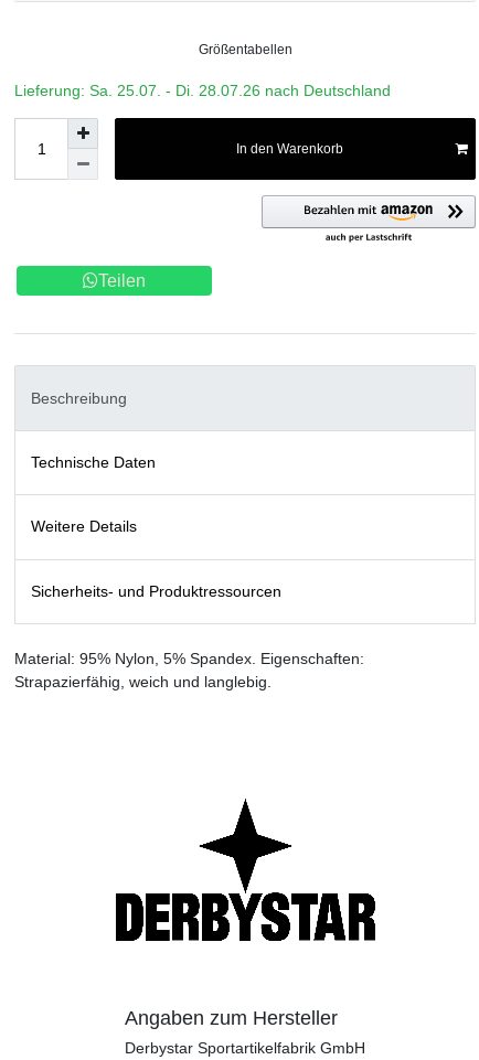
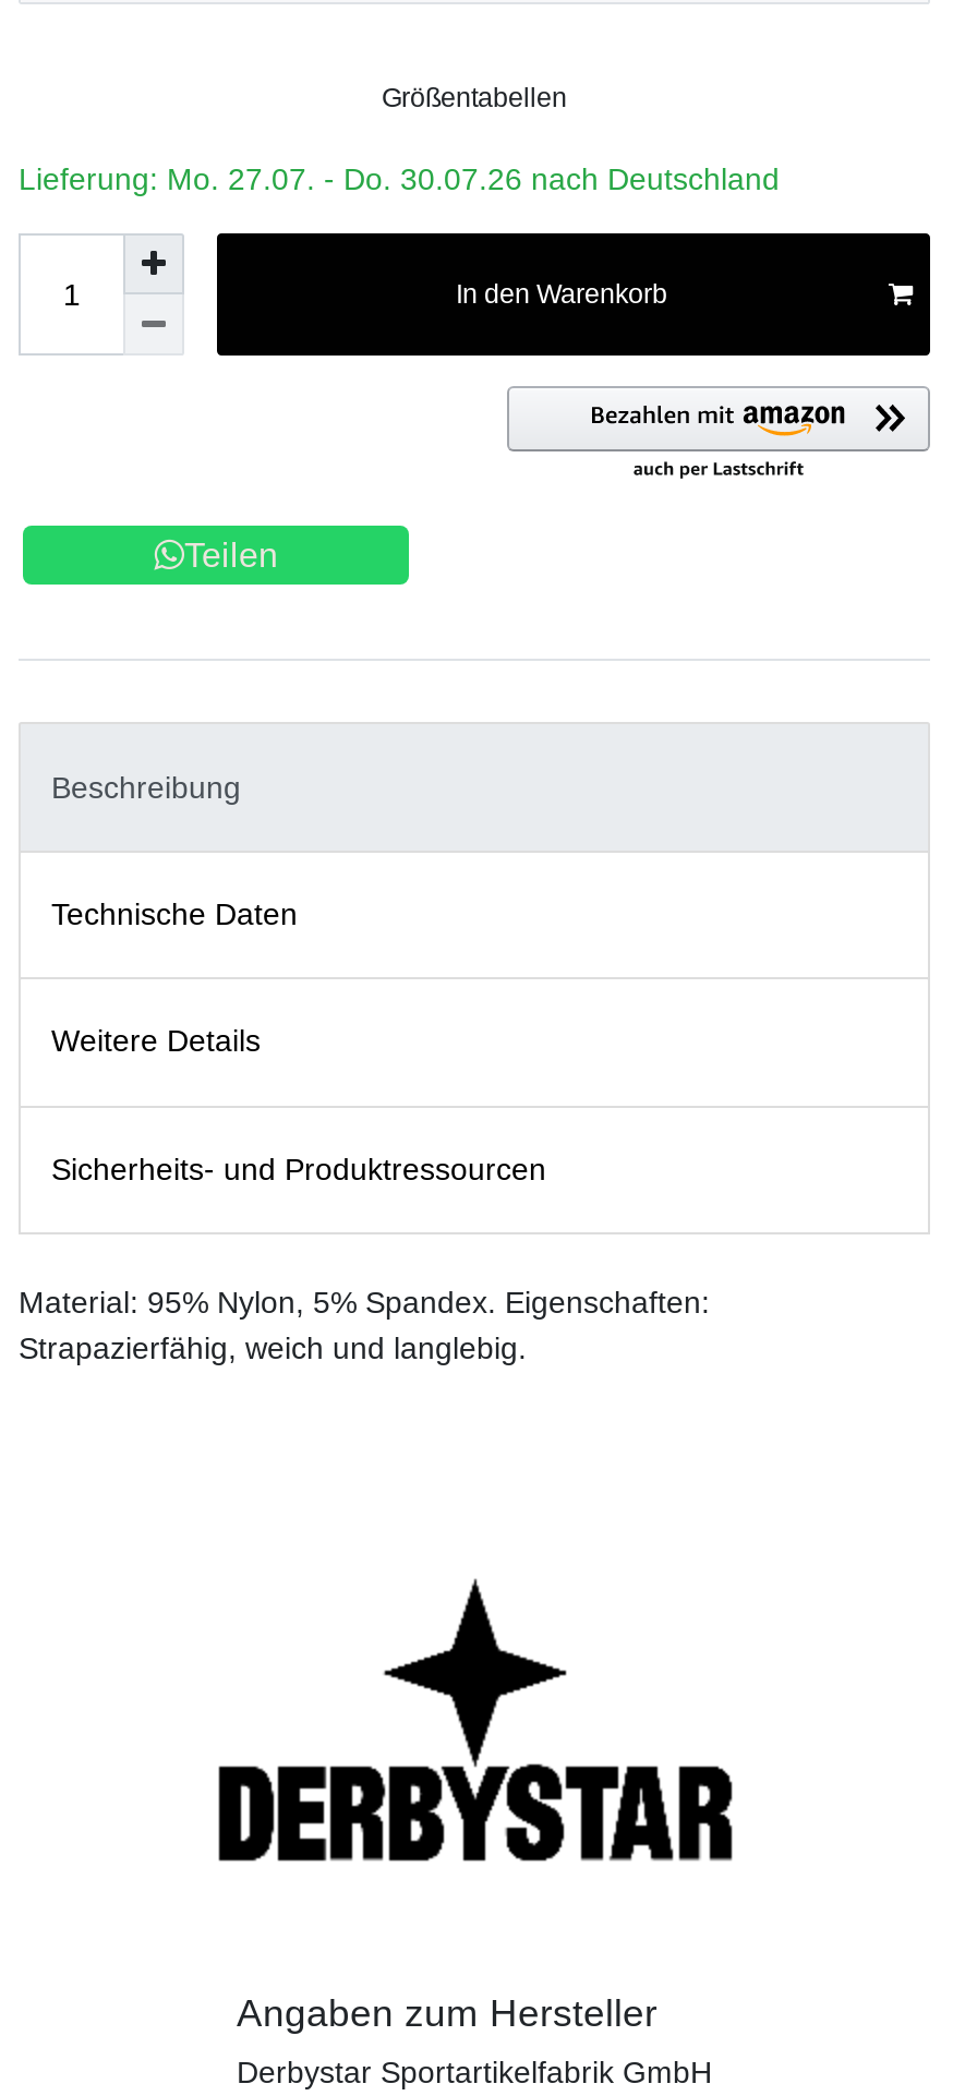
[14,82,391,100] Lieferung: Sa. 25.07. - Di. 28.07.26 nach Deutschland -> [19,162,780,197] Lieferung: Mo. 27.07. - Do. 30.07.26 nach Deutschland

